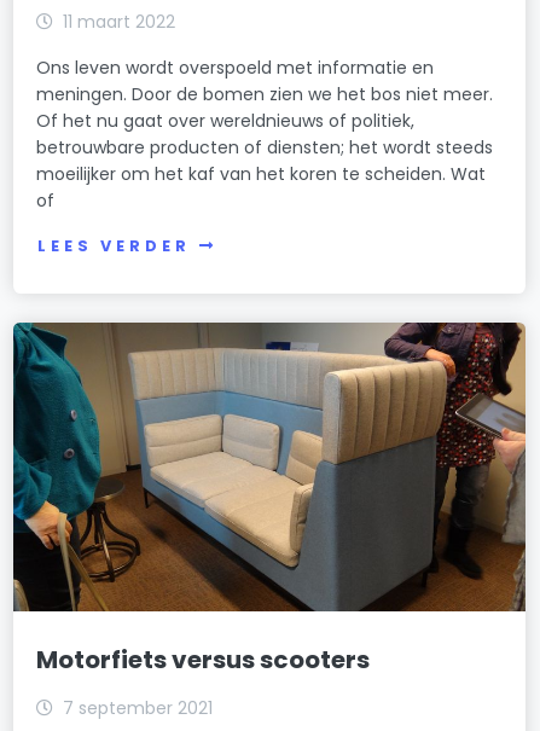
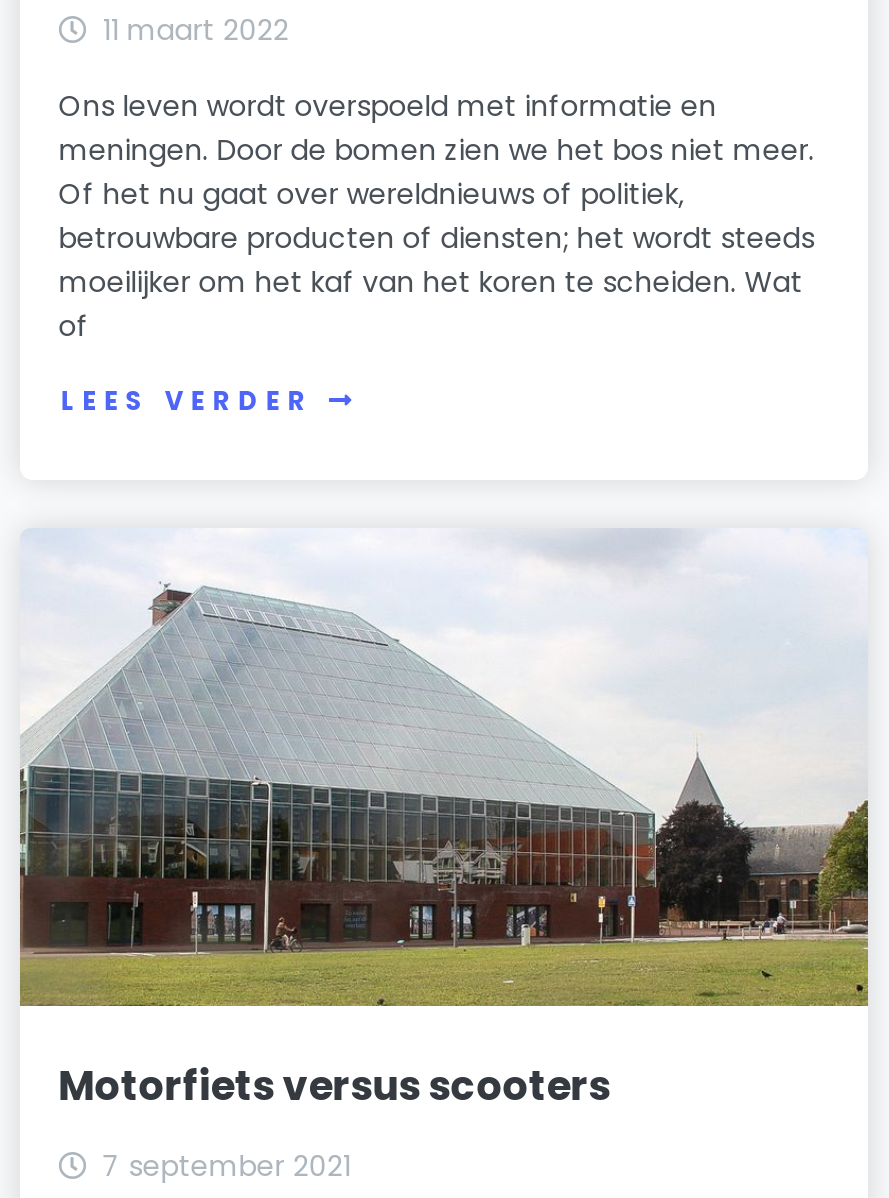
[12,321,527,613] [image] -> [18,528,868,1008] [image]

